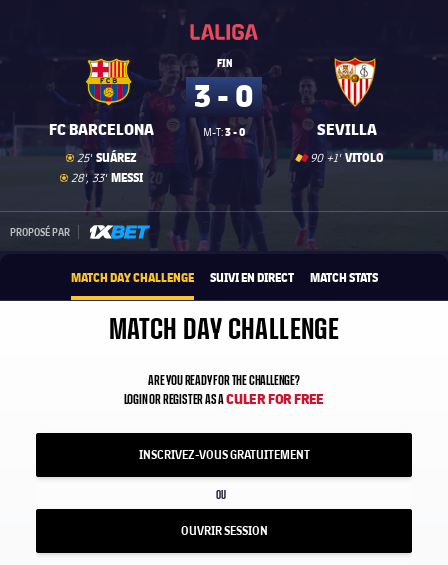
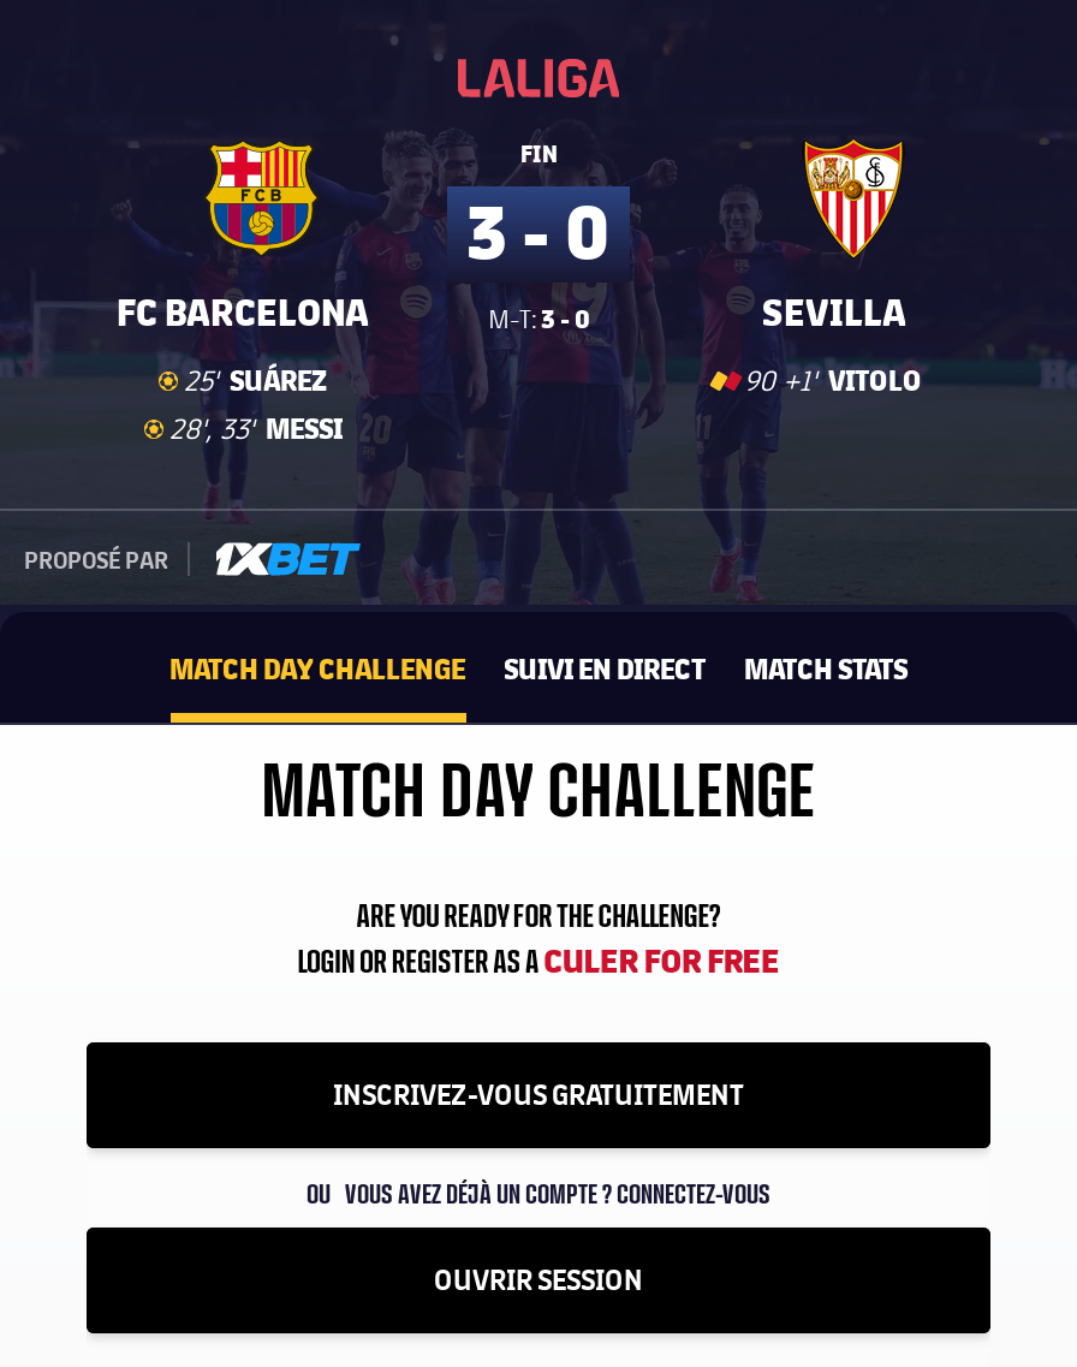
[216,490,226,502] OU -> [307,1181,770,1211] OU VOUS AVEZ DÉJÀ UN COMPTE ? CONNECTEZ-VOUS

